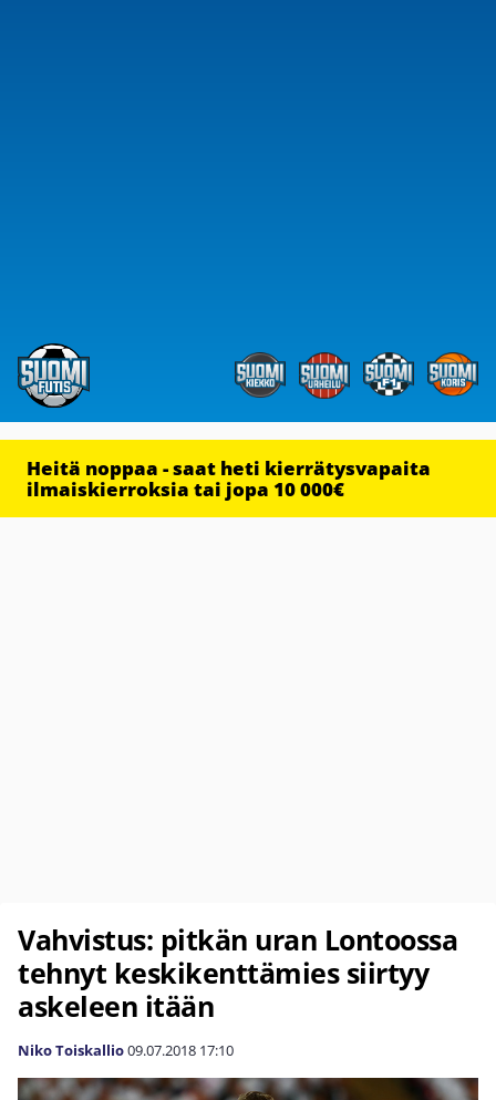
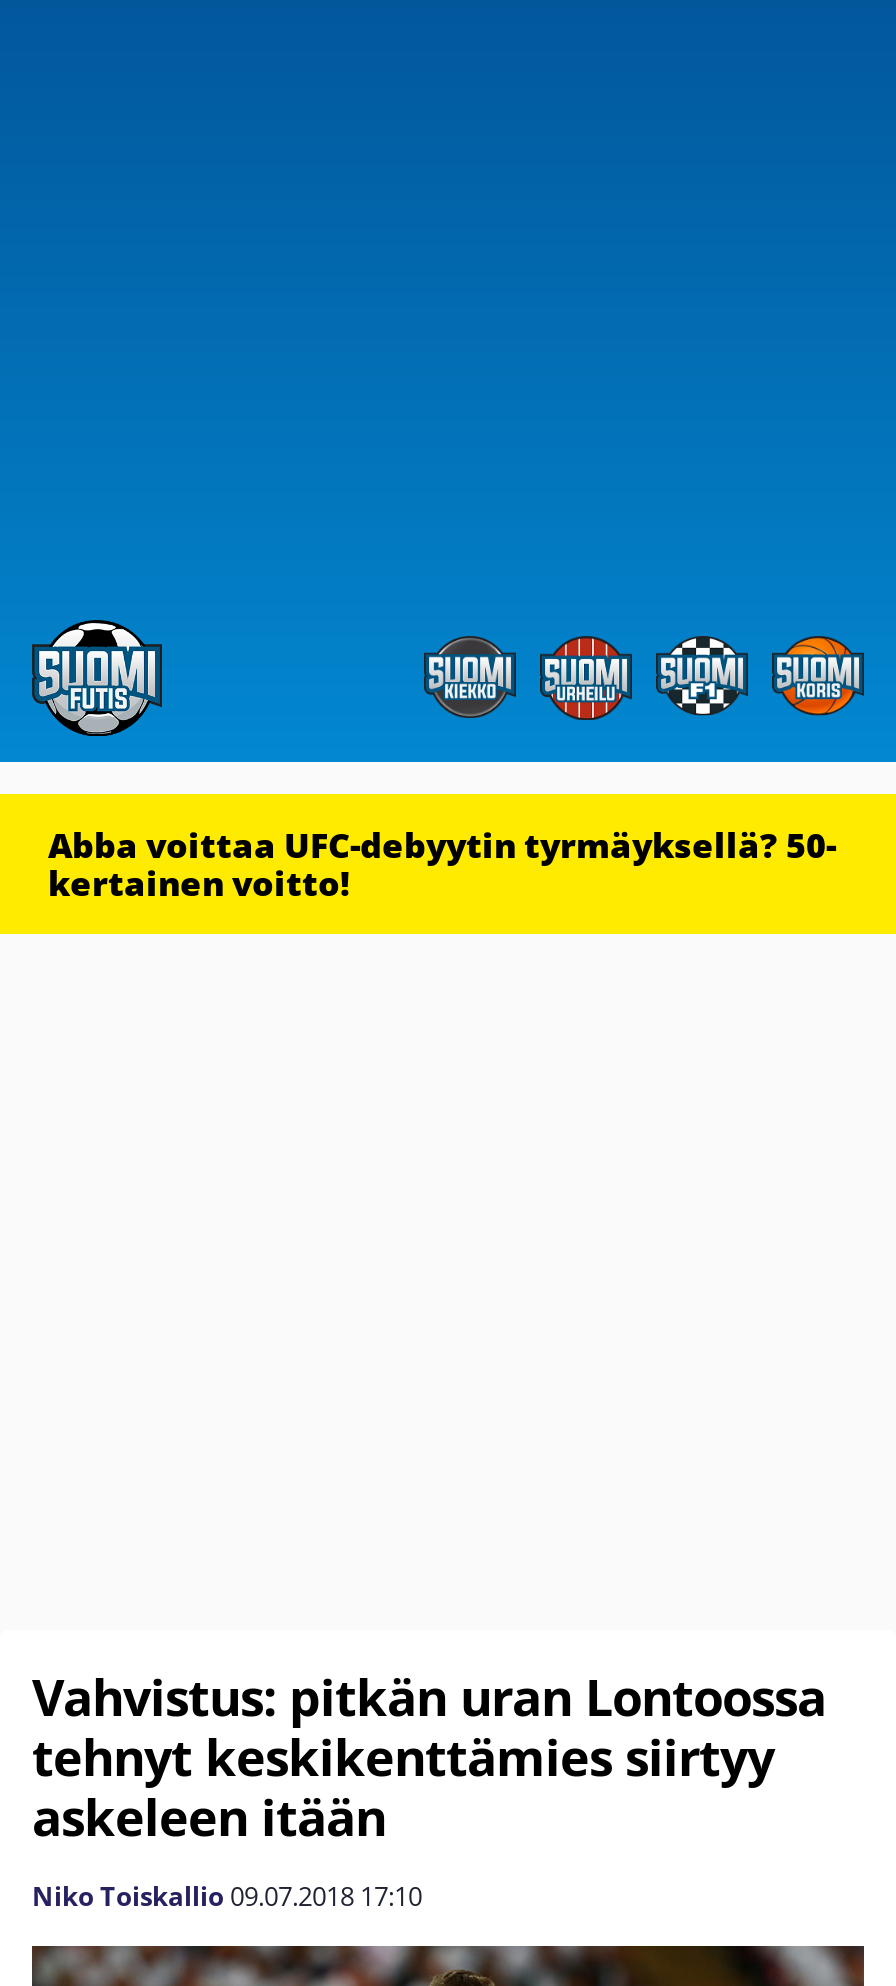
[27,455,431,502] Heitä noppaa - saat heti kierrätysvapaita | ilmaiskierroksia tai jopa 10 000€ -> [48,822,836,906] Abba voittaa UFC-debyytin tyrmäyksellä? 50- | kertainen voitto!

